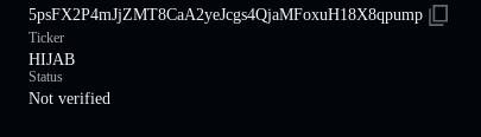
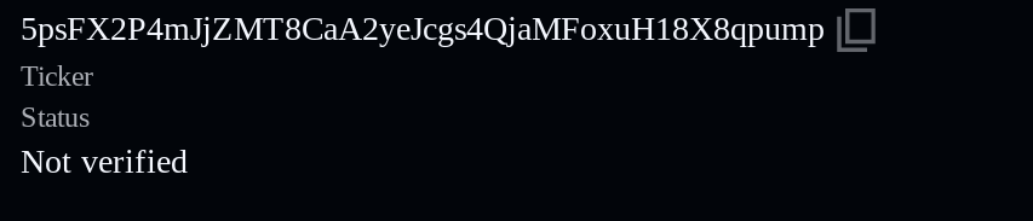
[29,51,75,68] HIJAB -> none

